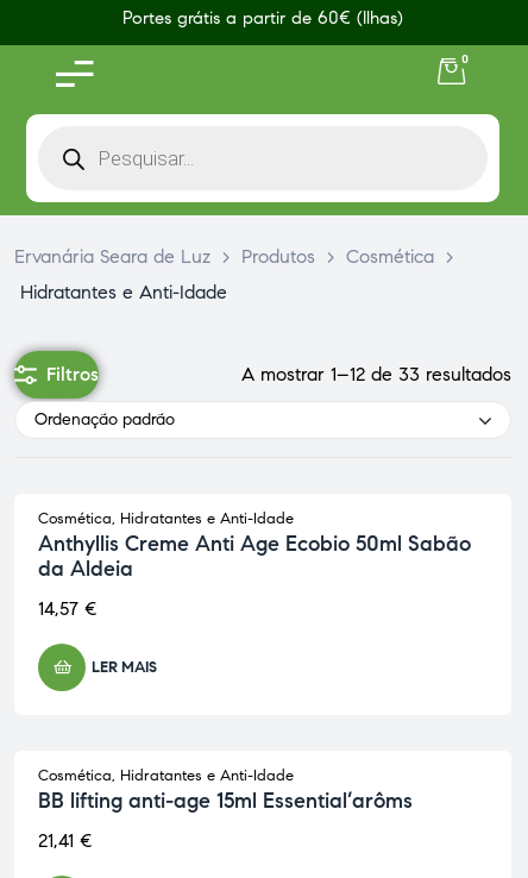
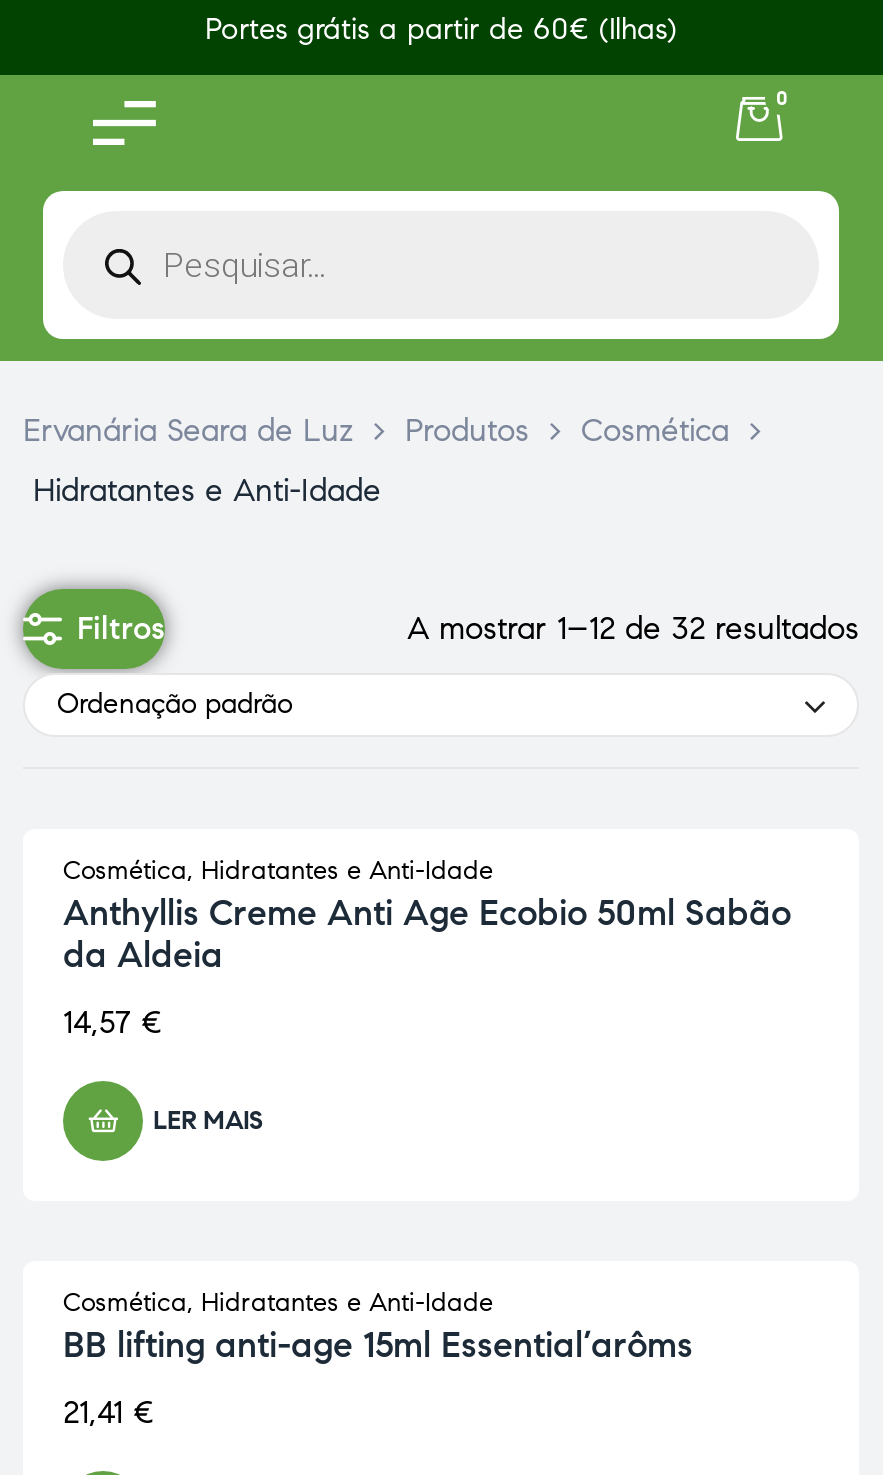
[241,363,511,385] A mostrar 1–12 de 33 resultados -> [407,609,859,647] A mostrar 1–12 de 32 resultados

